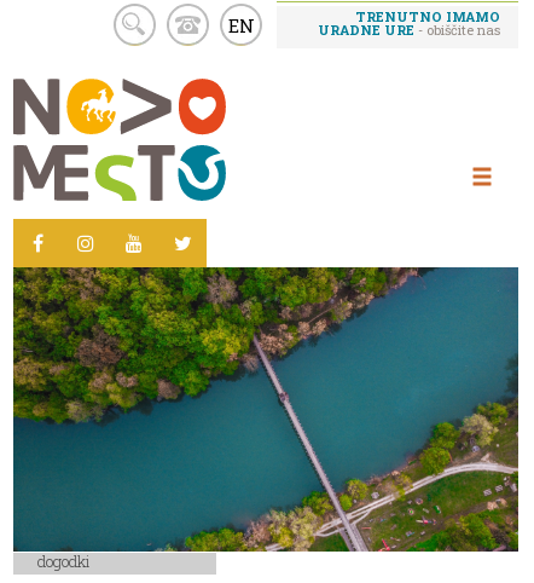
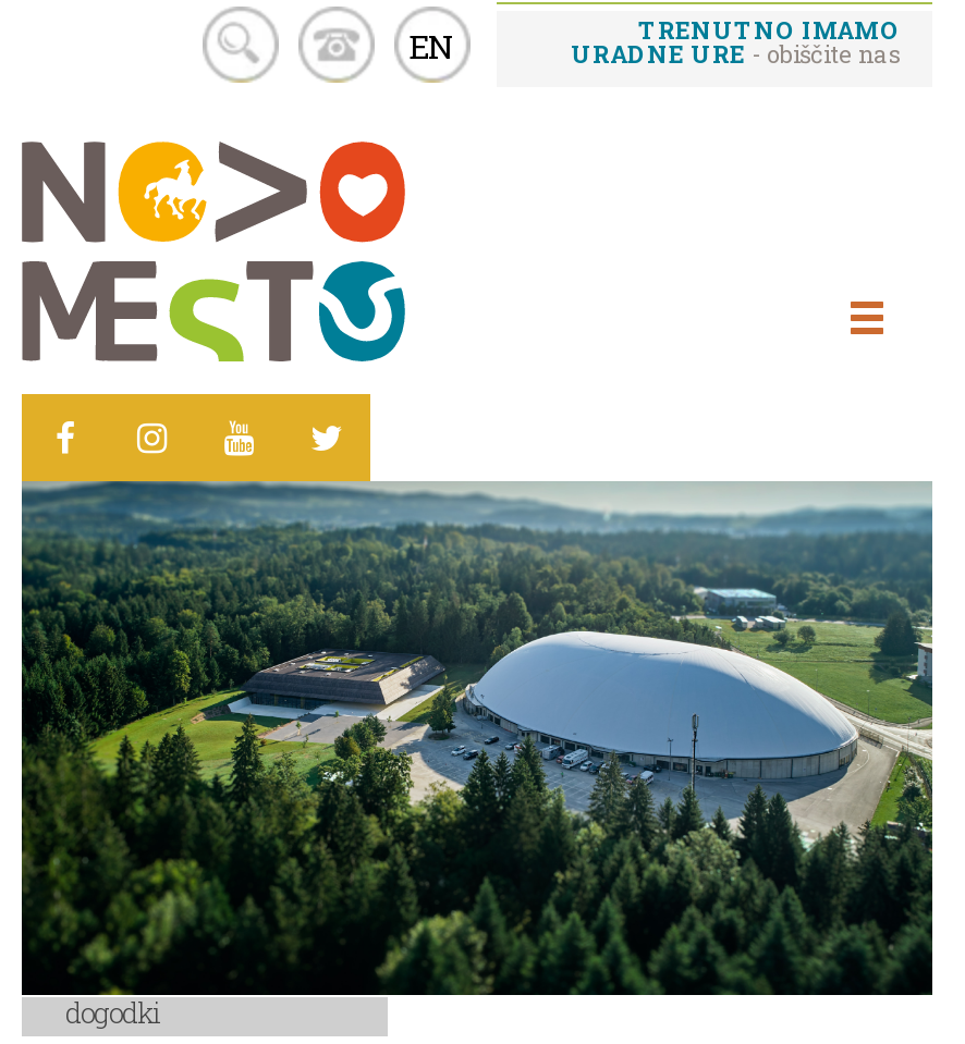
[12,266,520,553] [image] -> [20,479,935,999] [image]

